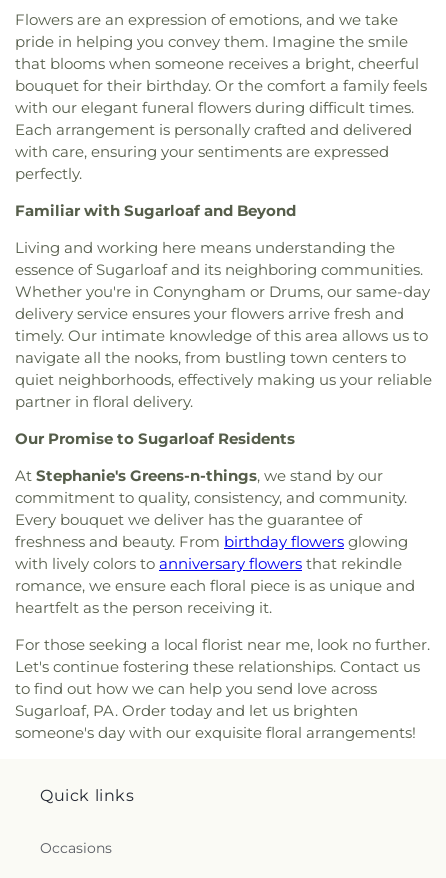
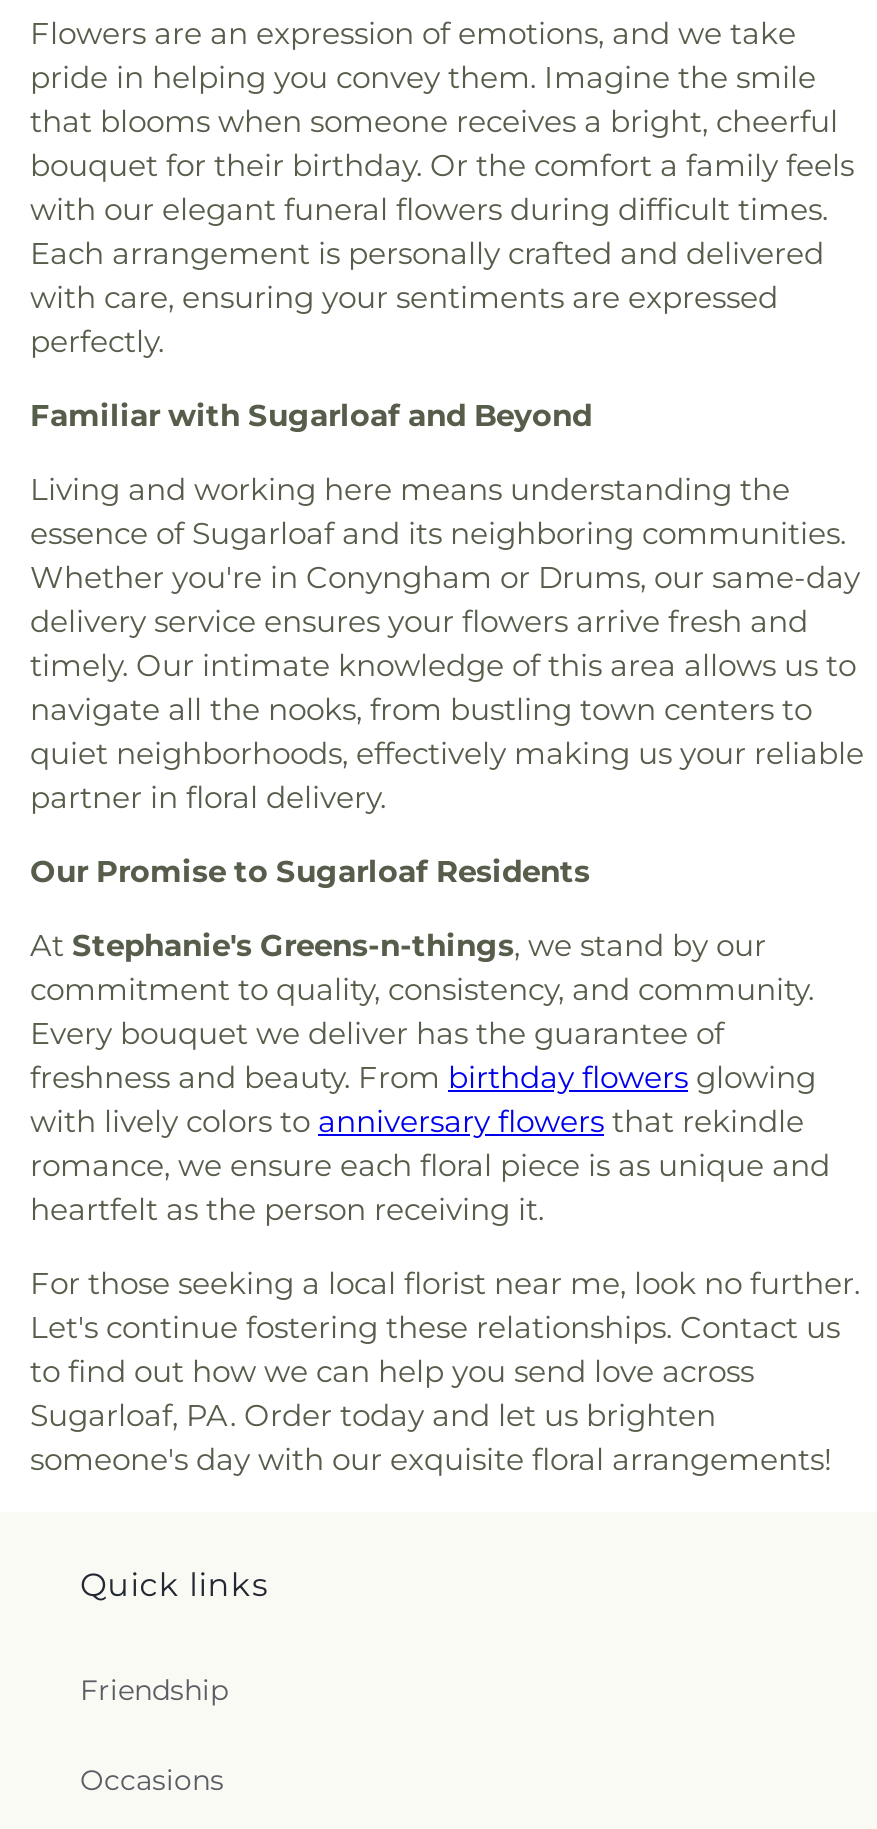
none -> [80,1672,228,1708] Friendship

